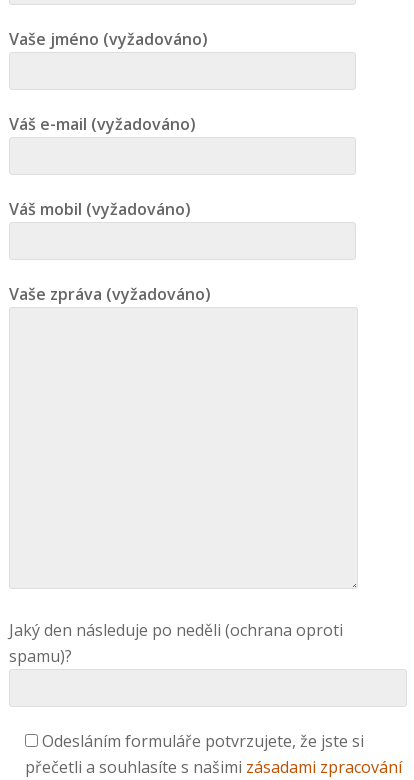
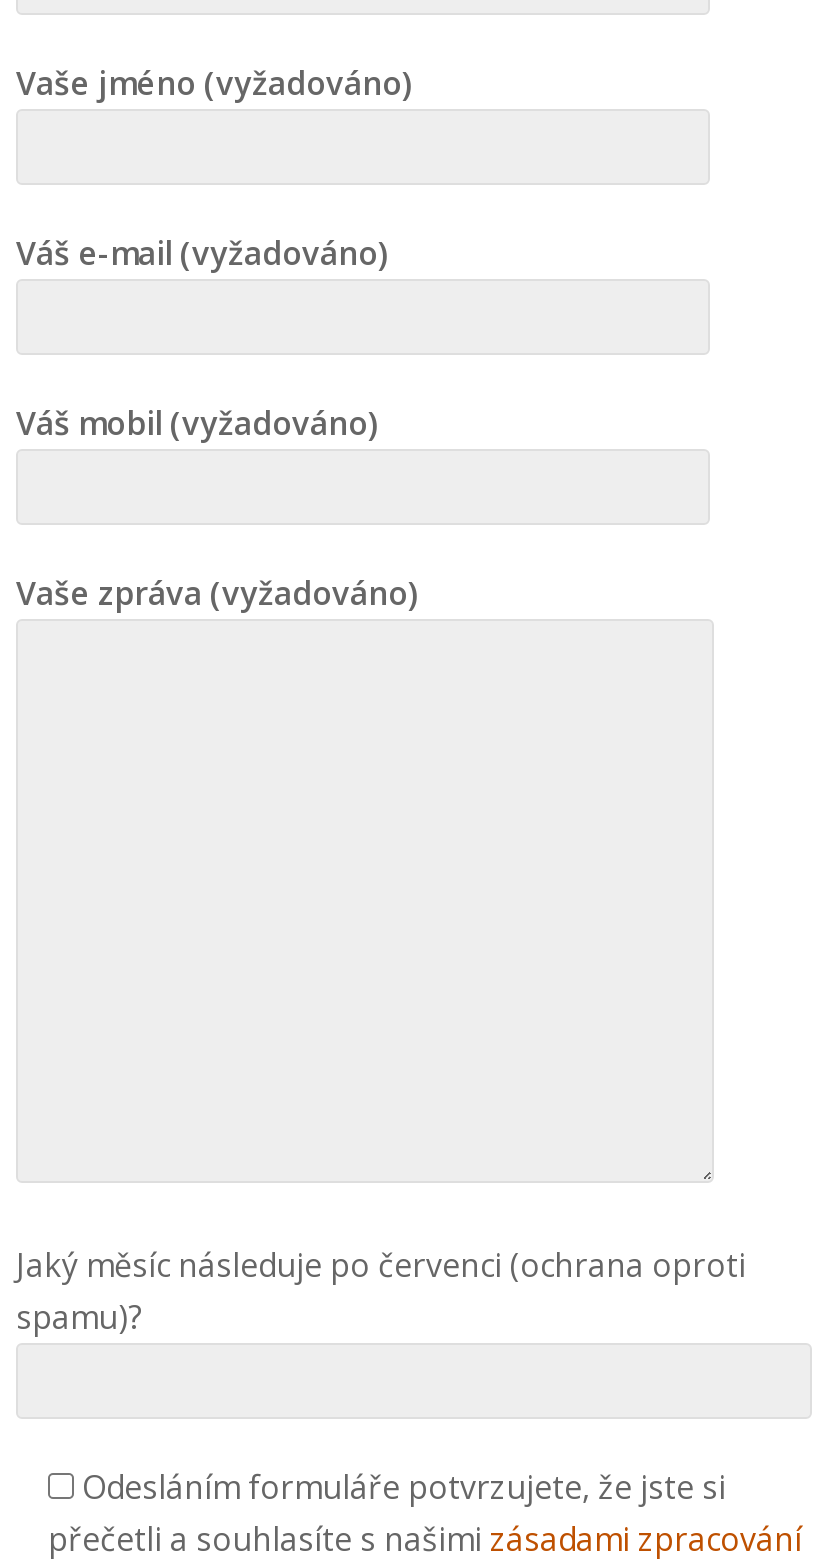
[9,619,343,641] Jaký den následuje po neděli (ochrana oproti -> [16,1242,746,1286] Jaký měsíc následuje po červenci (ochrana oproti

